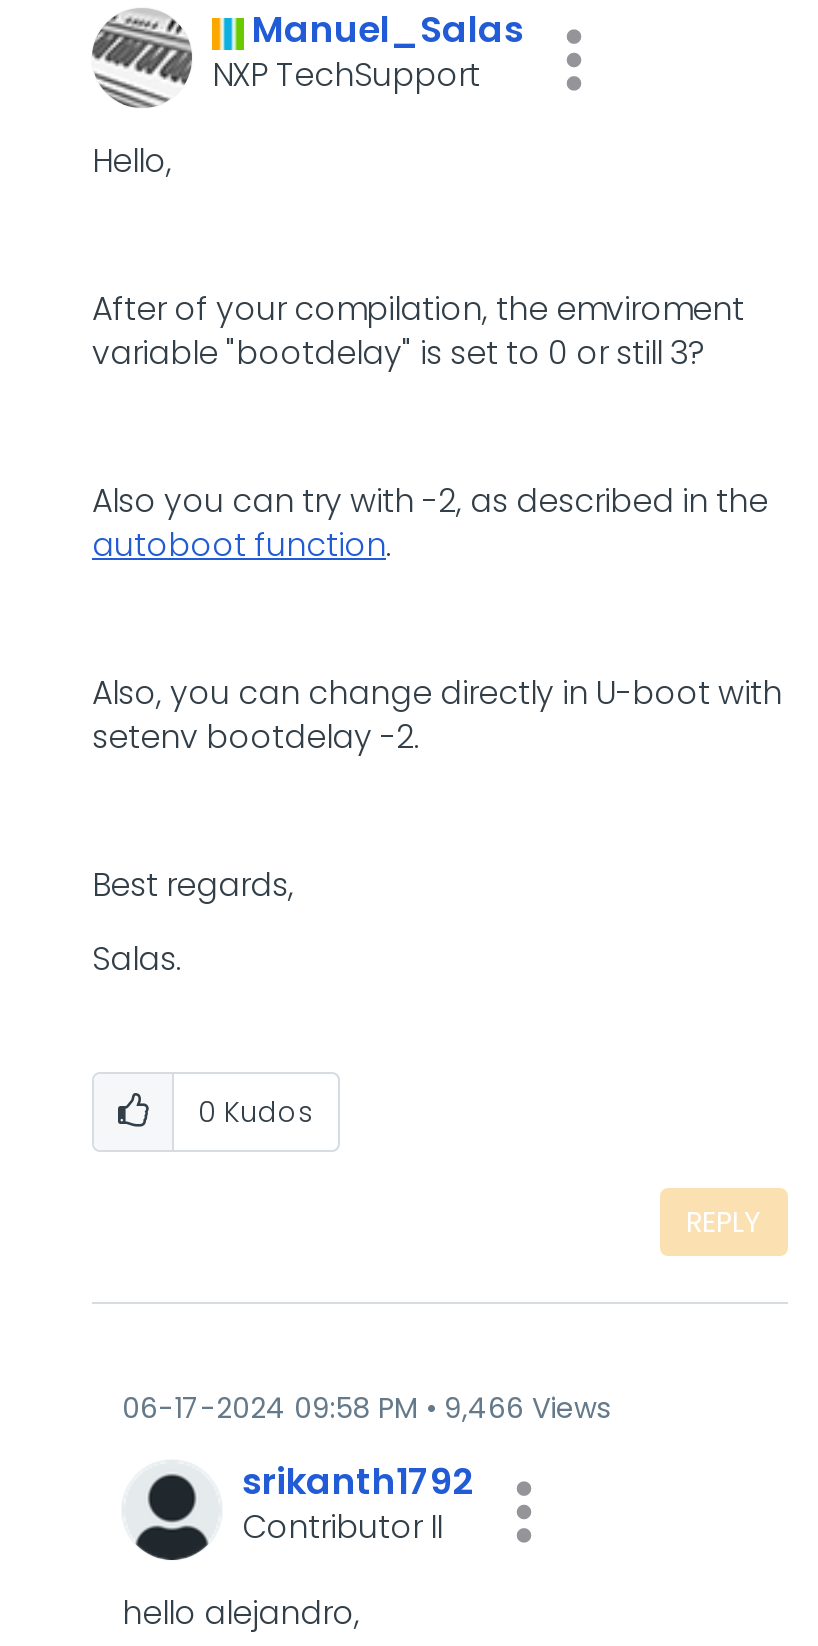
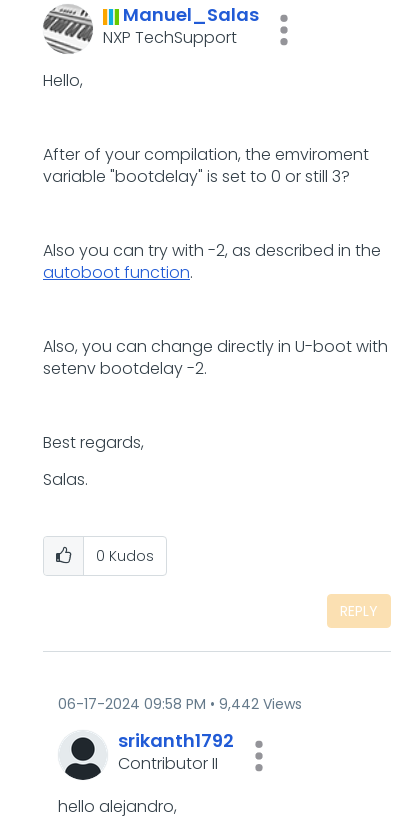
[122,1388,610,1428] 06-17-2024 09:58 PM 9,466 Views -> [58,694,302,714] 06-17-2024 09:58 PM 9,442 Views

